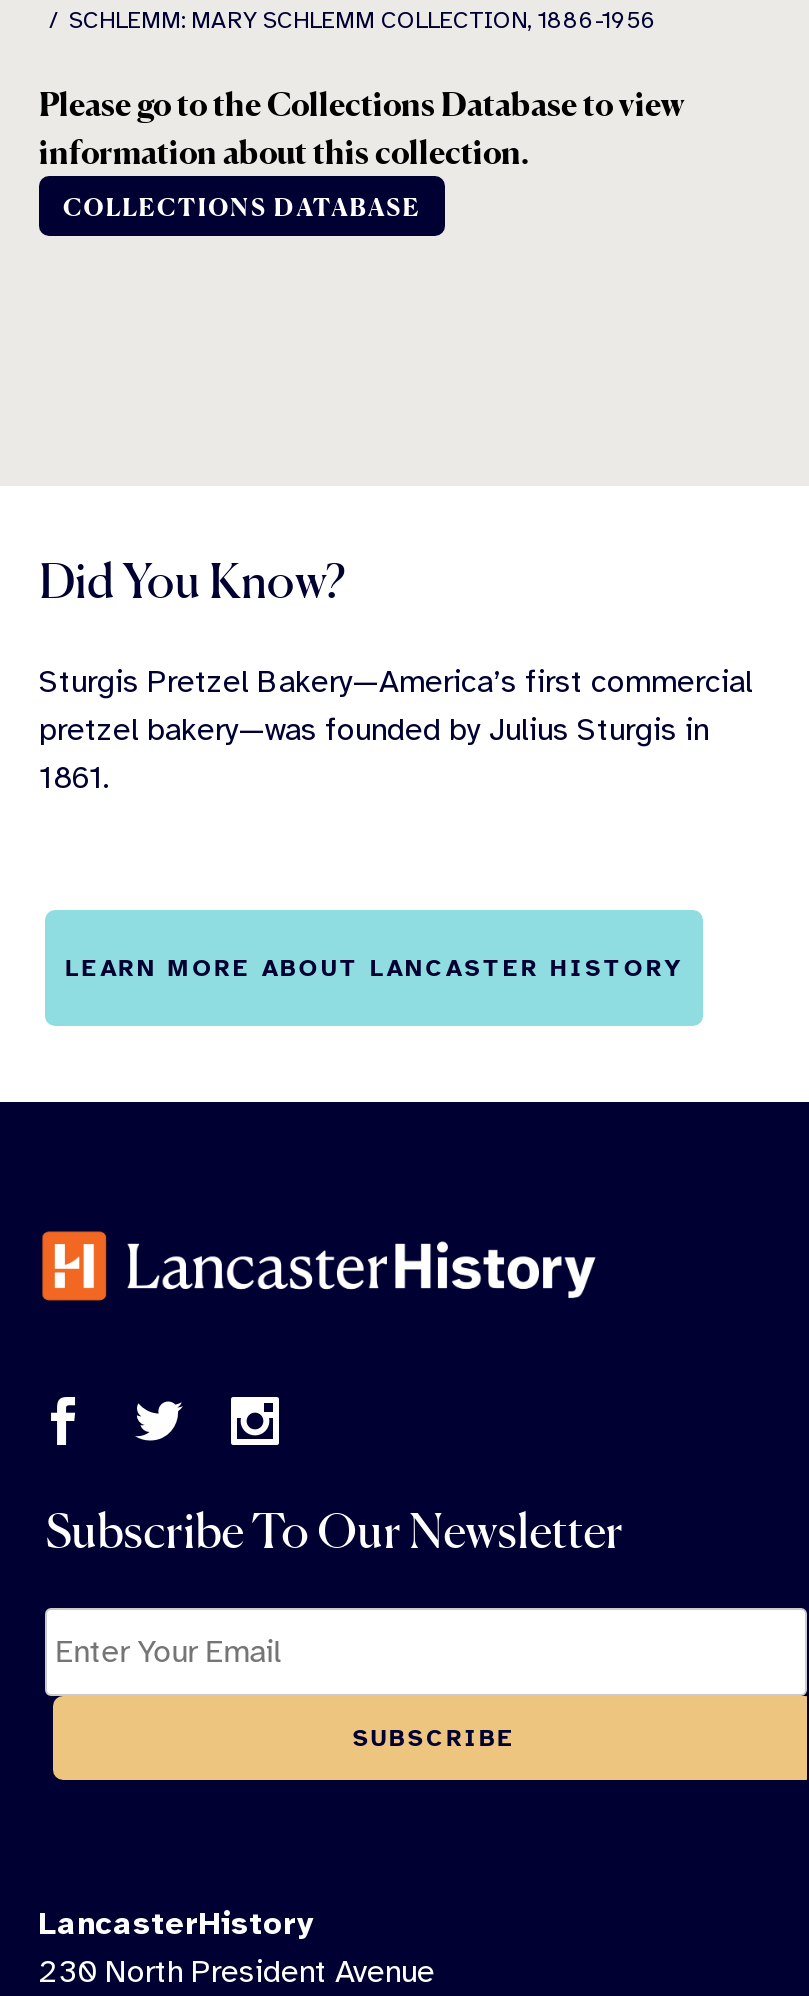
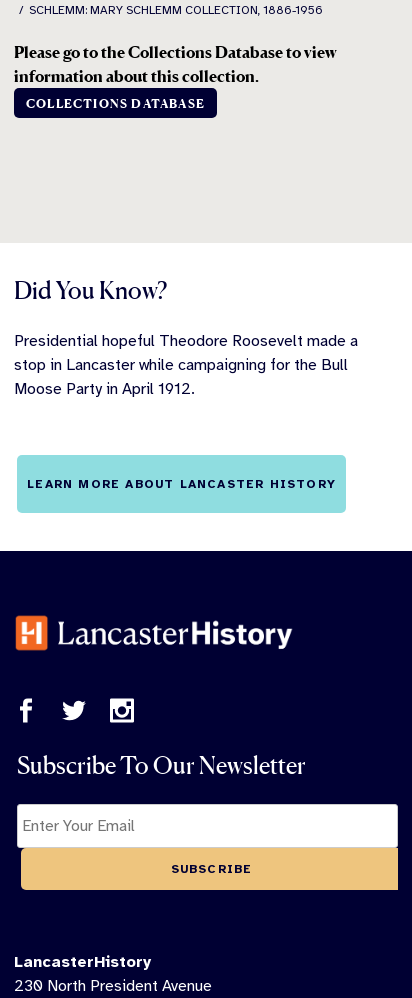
[39,662,753,798] Sturgis Pretzel Bakery—America’s first commercial | pretzel bakery—was founded by Julius Sturgis in | 1861. -> [14,331,358,399] Presidential hopeful Theodore Roosevelt made a | stop in Lancaster while campaigning for the Bull | Moose Party in April 1912.

